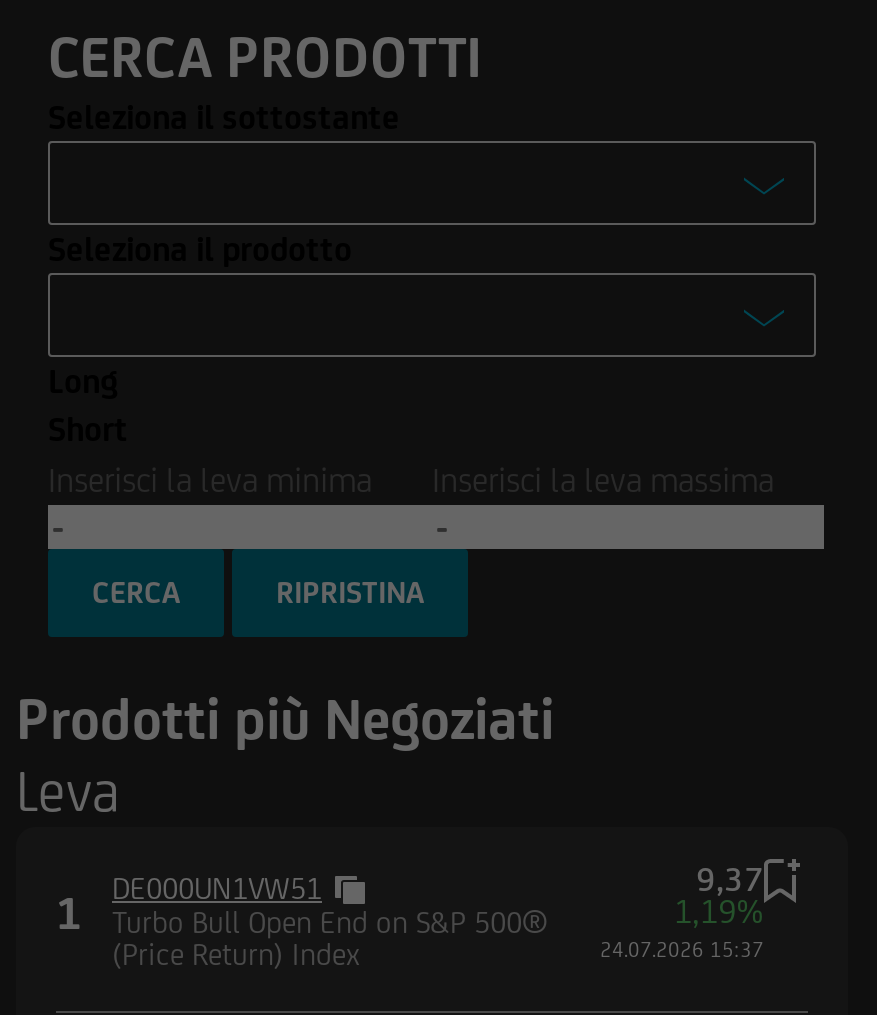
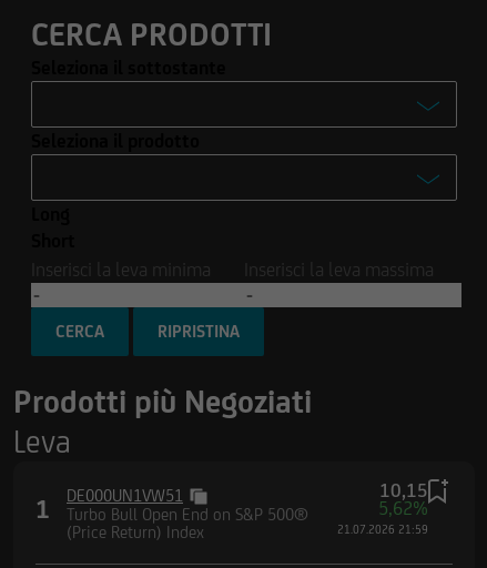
[696,860,764,900] 9,37 -> [379,480,428,502] 10,15
[674,892,764,932] 1,19% -> [378,497,428,520] 5,62%
[600,938,764,962] 24.07.2026 15:37 -> [337,523,428,536] 21.07.2026 21:59

